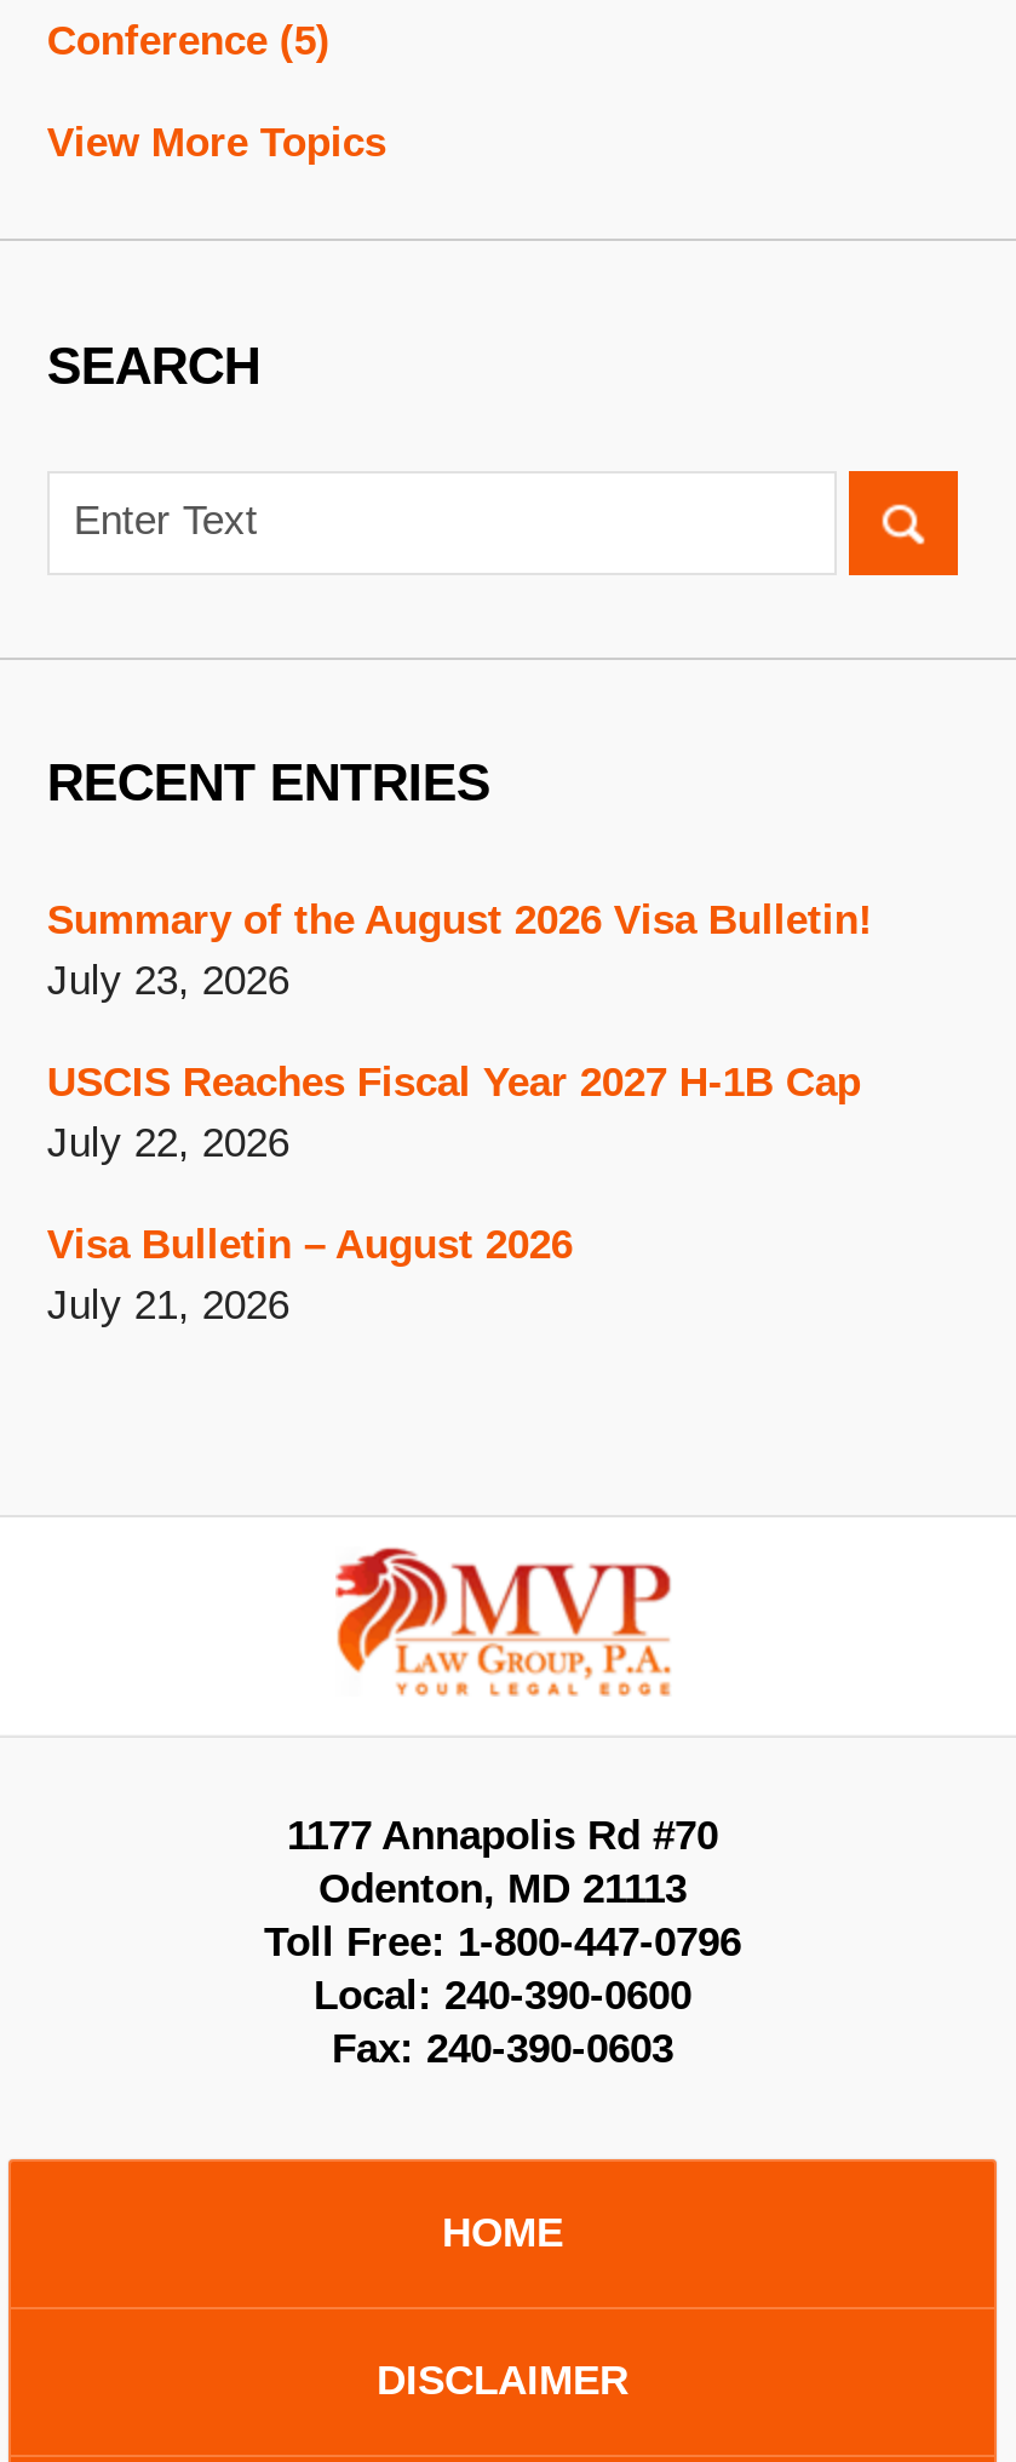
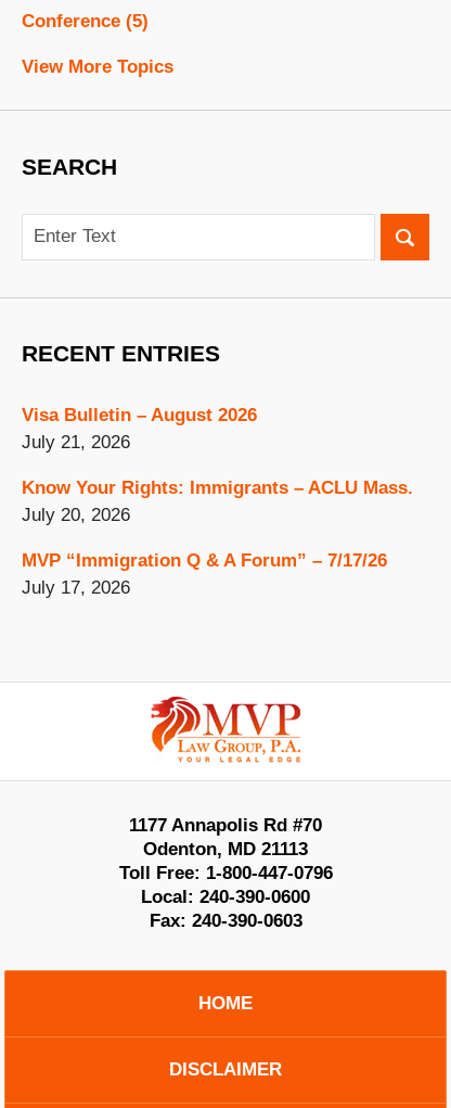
[47,897,873,1166] Summary of the August 2026 Visa Bulletin! | July 23, 2026 | USCIS Reaches Fiscal Year 2027 H-1B Cap | July 22, 2026 -> none
moved [47,1222,572,1328] -> [21,405,257,452]: Visa Bulletin – August 2026 | July 21, 2026
none -> [21,477,413,598] Know Your Rights: Immigrants – ACLU Mass. | July 20, 2026 | MVP “Immigration Q & A Forum” – 7/17/26 | July 17, 2026

